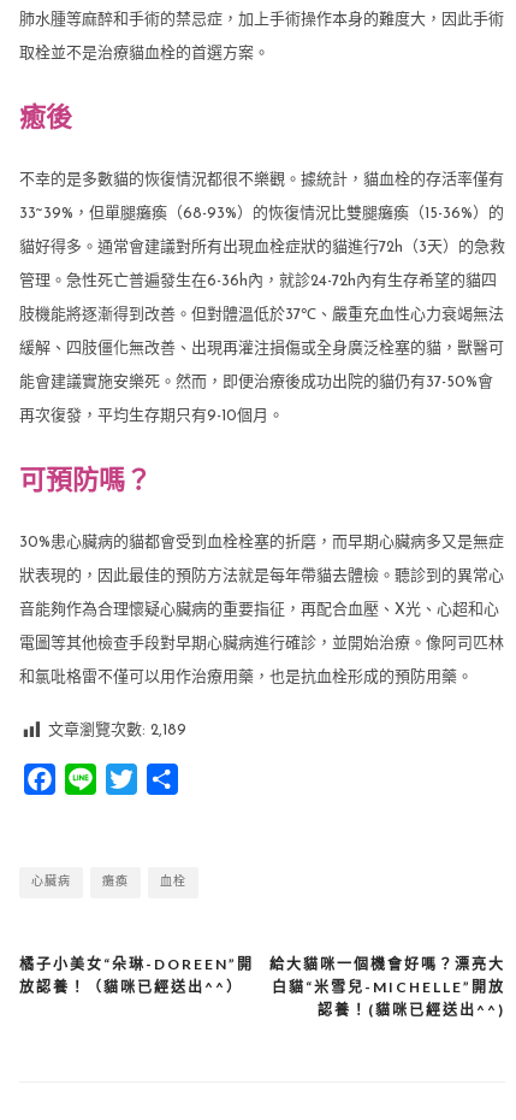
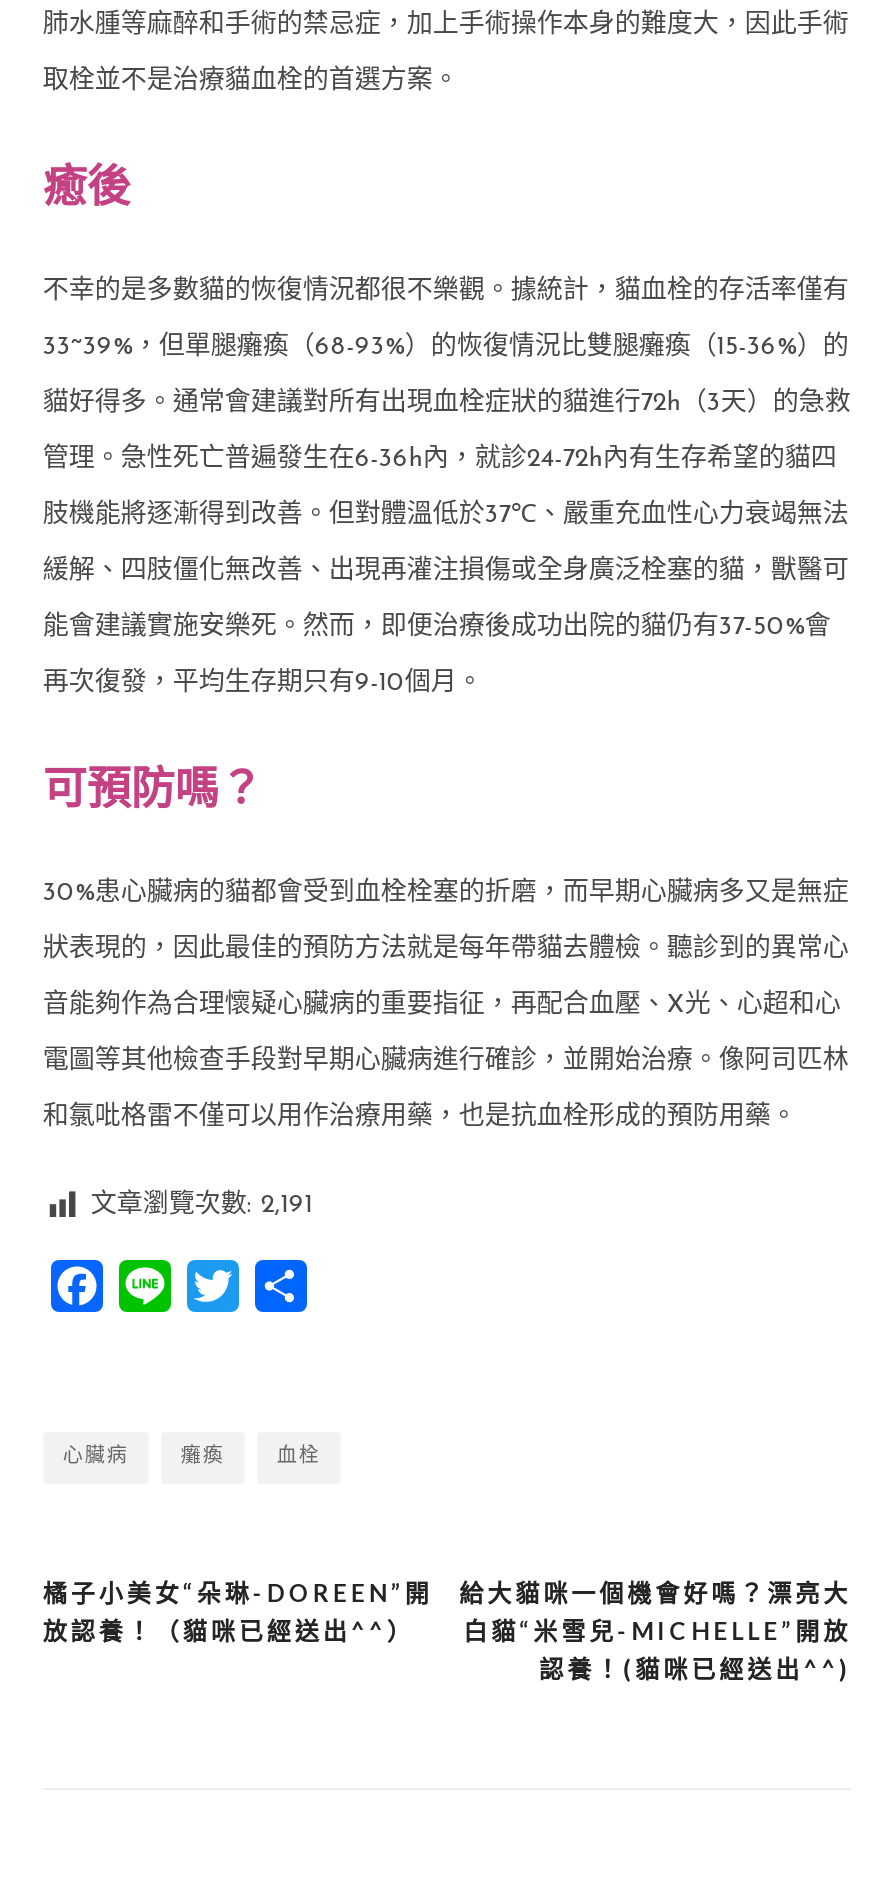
[48,723,186,738] 文章瀏覽次數: 2,189 -> [91,1192,313,1218] 文章瀏覽次數: 2,191

